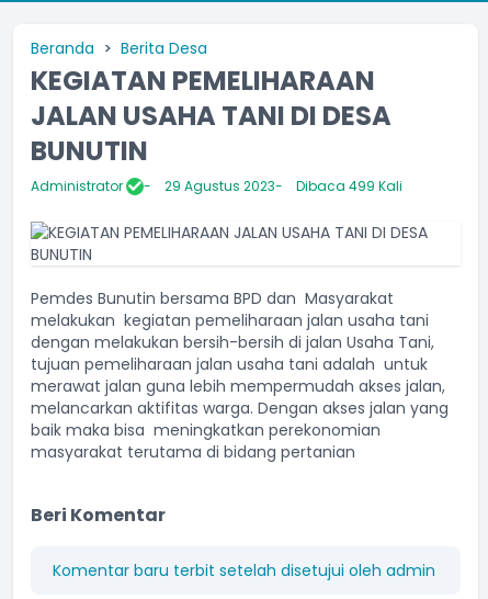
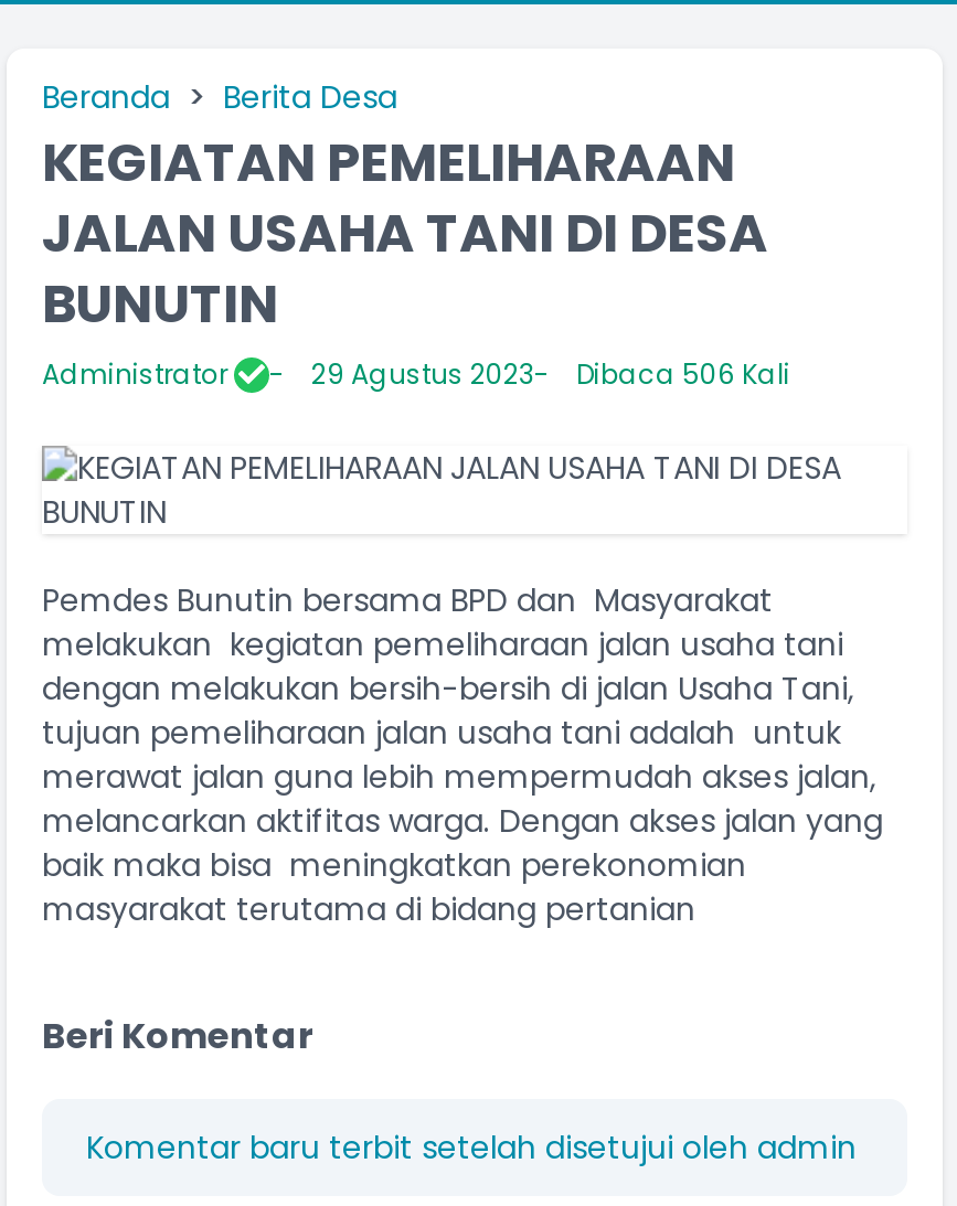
[164,177,402,195] 29 Agustus 2023 Dibaca 499 Kali -> [311,355,790,393] 29 Agustus 2023 Dibaca 506 Kali

